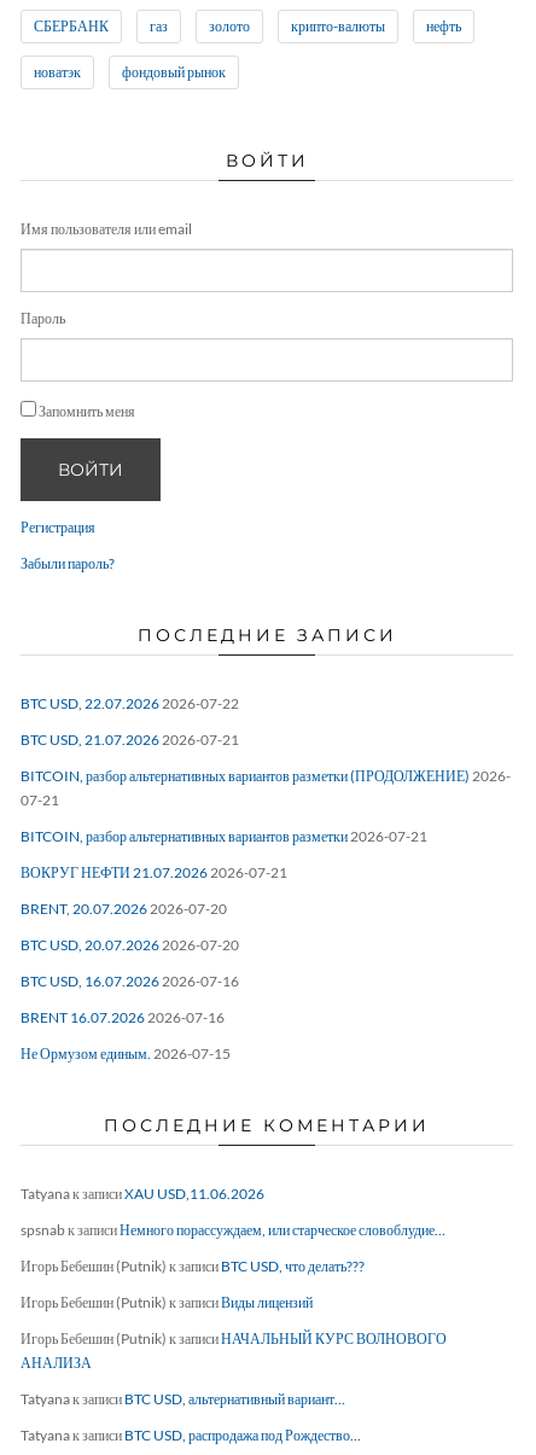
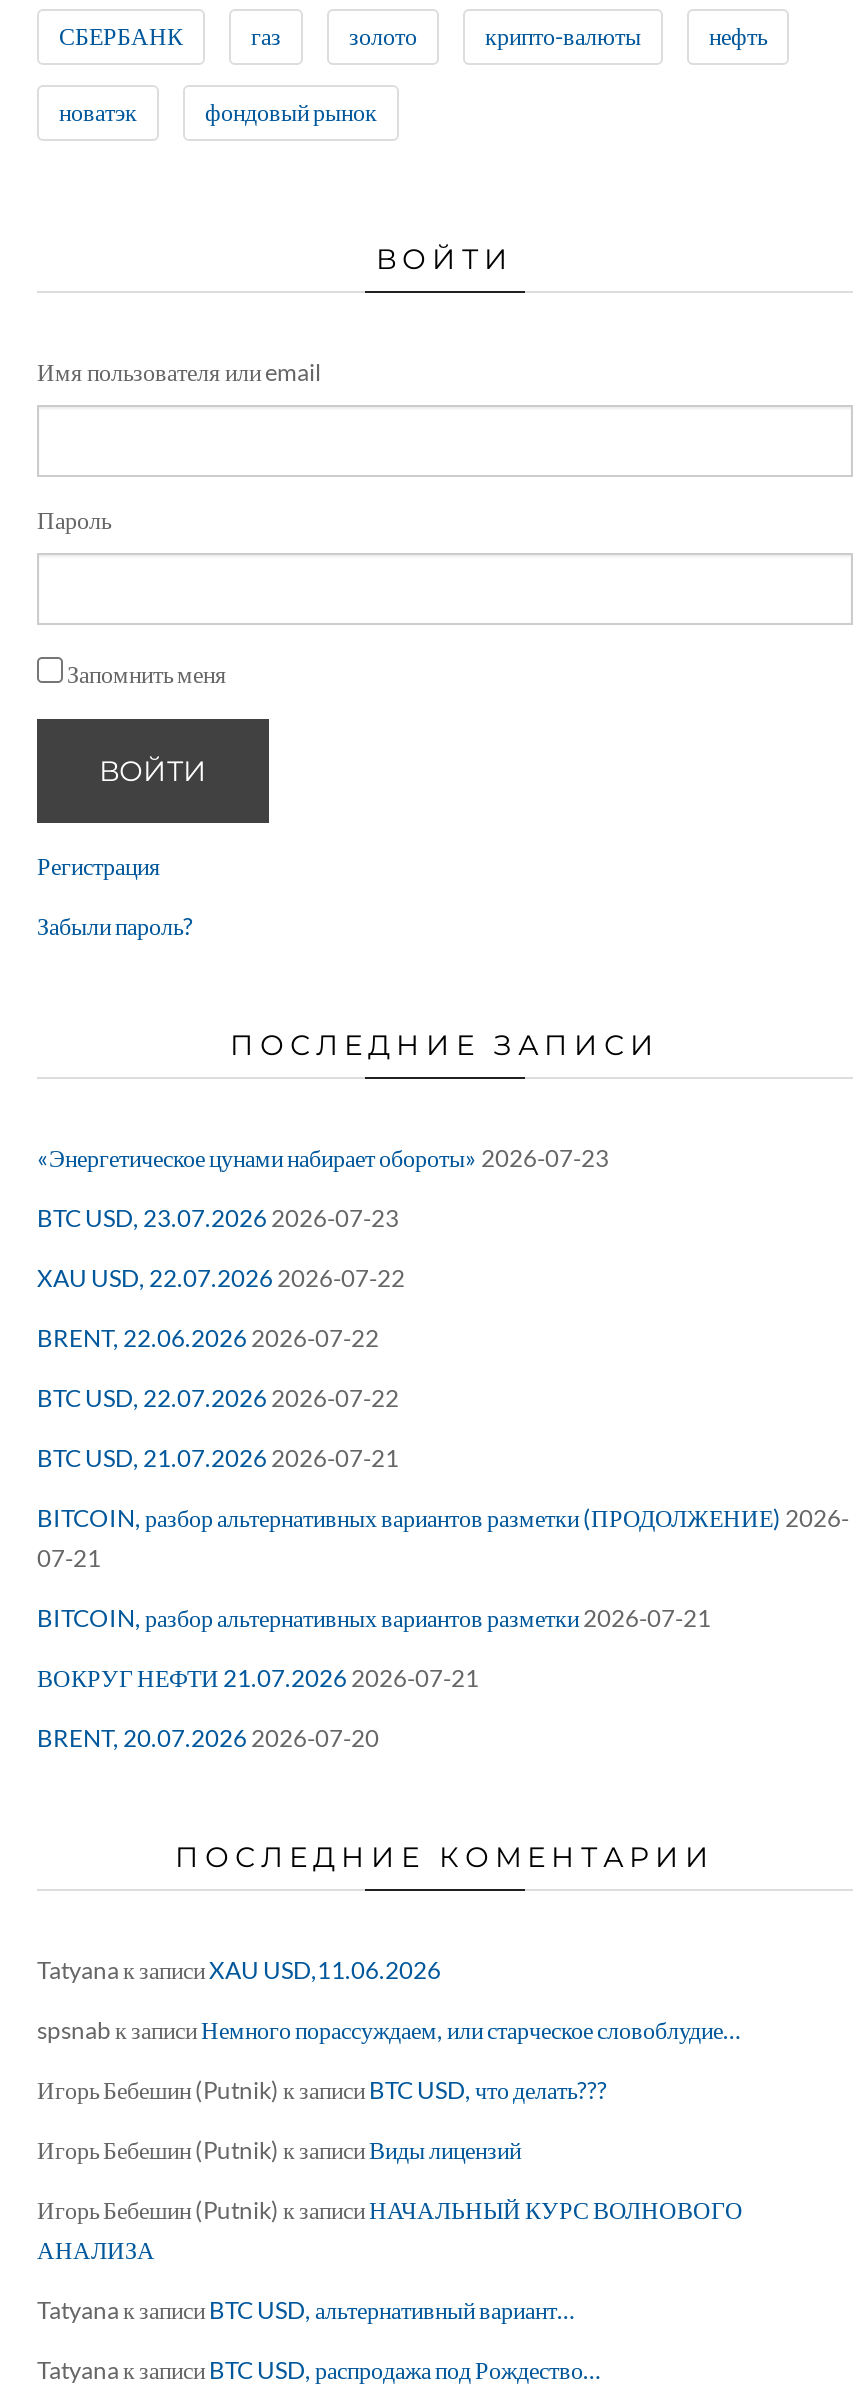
none -> [37,1143,609,1353] «Энергетическое цунами набирает обороты» 2026-07-23 | BTC USD, 23.07.2026 2026-07-23 | XAU USD, 22.07.2026 2026-07-22 | BRENT, 22.06.2026 2026-07-22
moved [21,694,511,917] -> [37,1383,849,1753]: BTC USD, 22.07.2026 2026-07-22 | BTC USD, 21.07.2026 2026-07-21 | BITCOIN, разбор альтернативных вариантов разметки (ПРОДОЛЖЕНИЕ) 2026- | 07-21 | BITCOIN, разбор альтернативных вариантов разметки 2026-07-21 | ВОКРУГ НЕФТИ 21.07.2026 2026-07-21 | BRENT, 20.07.2026 2026-07-20
[21,936,239,1062] BTC USD, 20.07.2026 2026-07-20 | BTC USD, 16.07.2026 2026-07-16 | BRENT 16.07.2026 2026-07-16 | Не Ормузом единым. 2026-07-15 -> none

